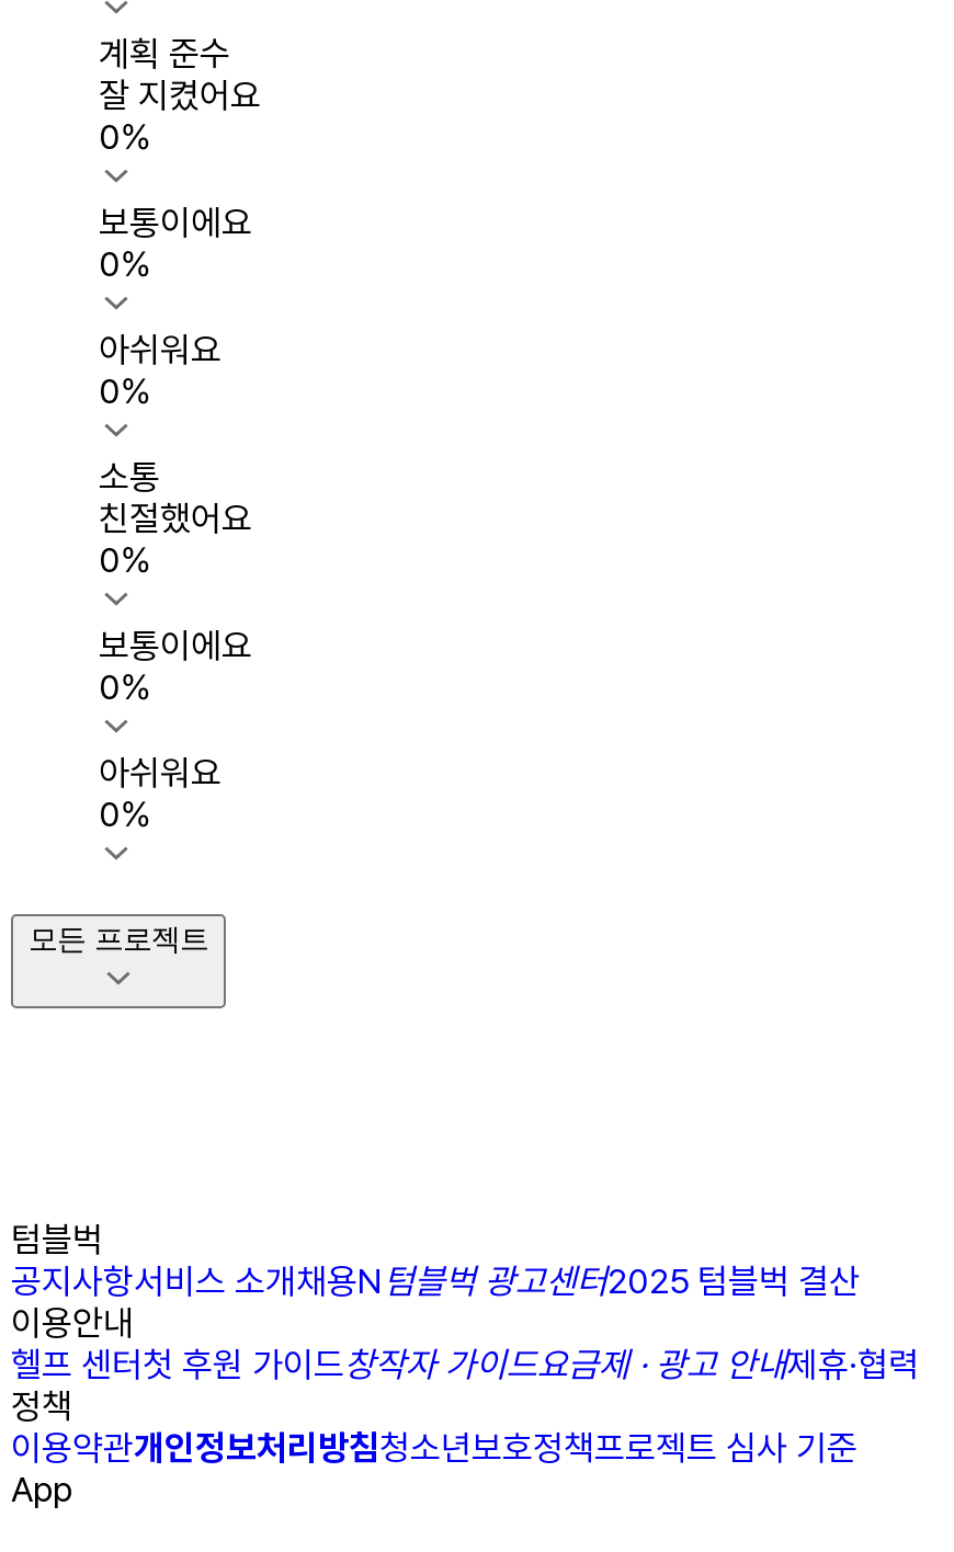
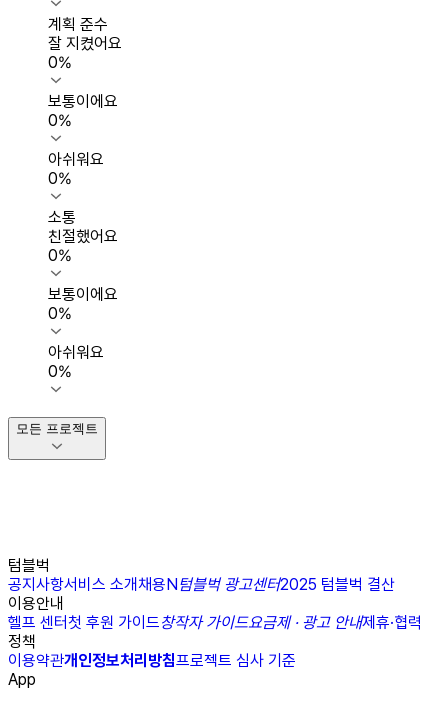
[11,1427,858,1469] 이용약관개인정보처리방침청소년보호정책프로젝트 심사 기준 -> [8,651,296,670] 이용약관개인정보처리방침프로젝트 심사 기준

